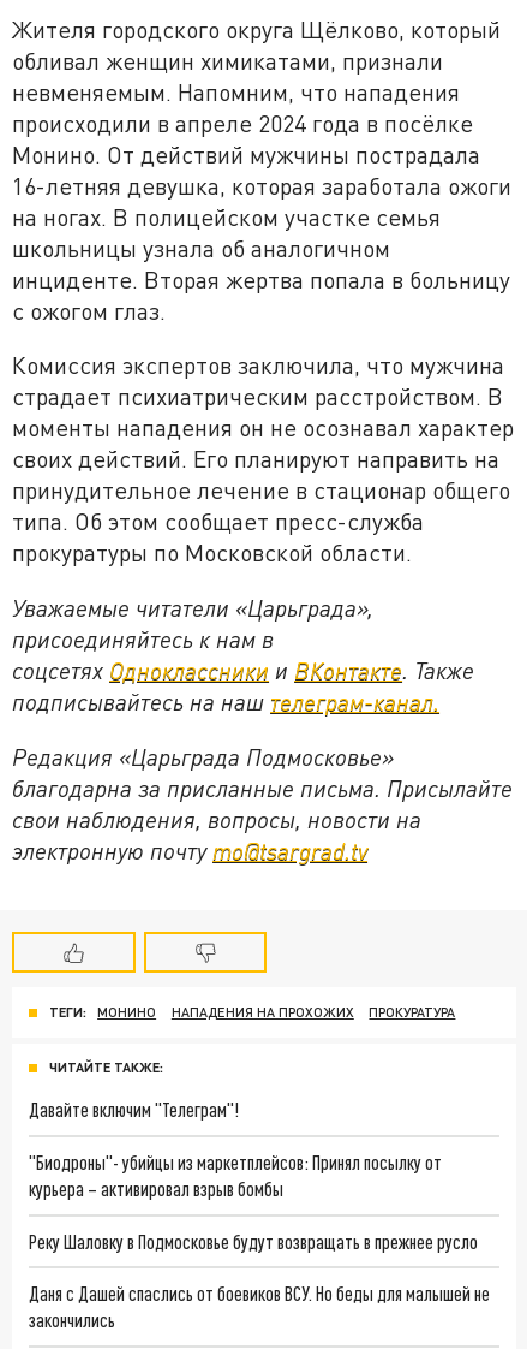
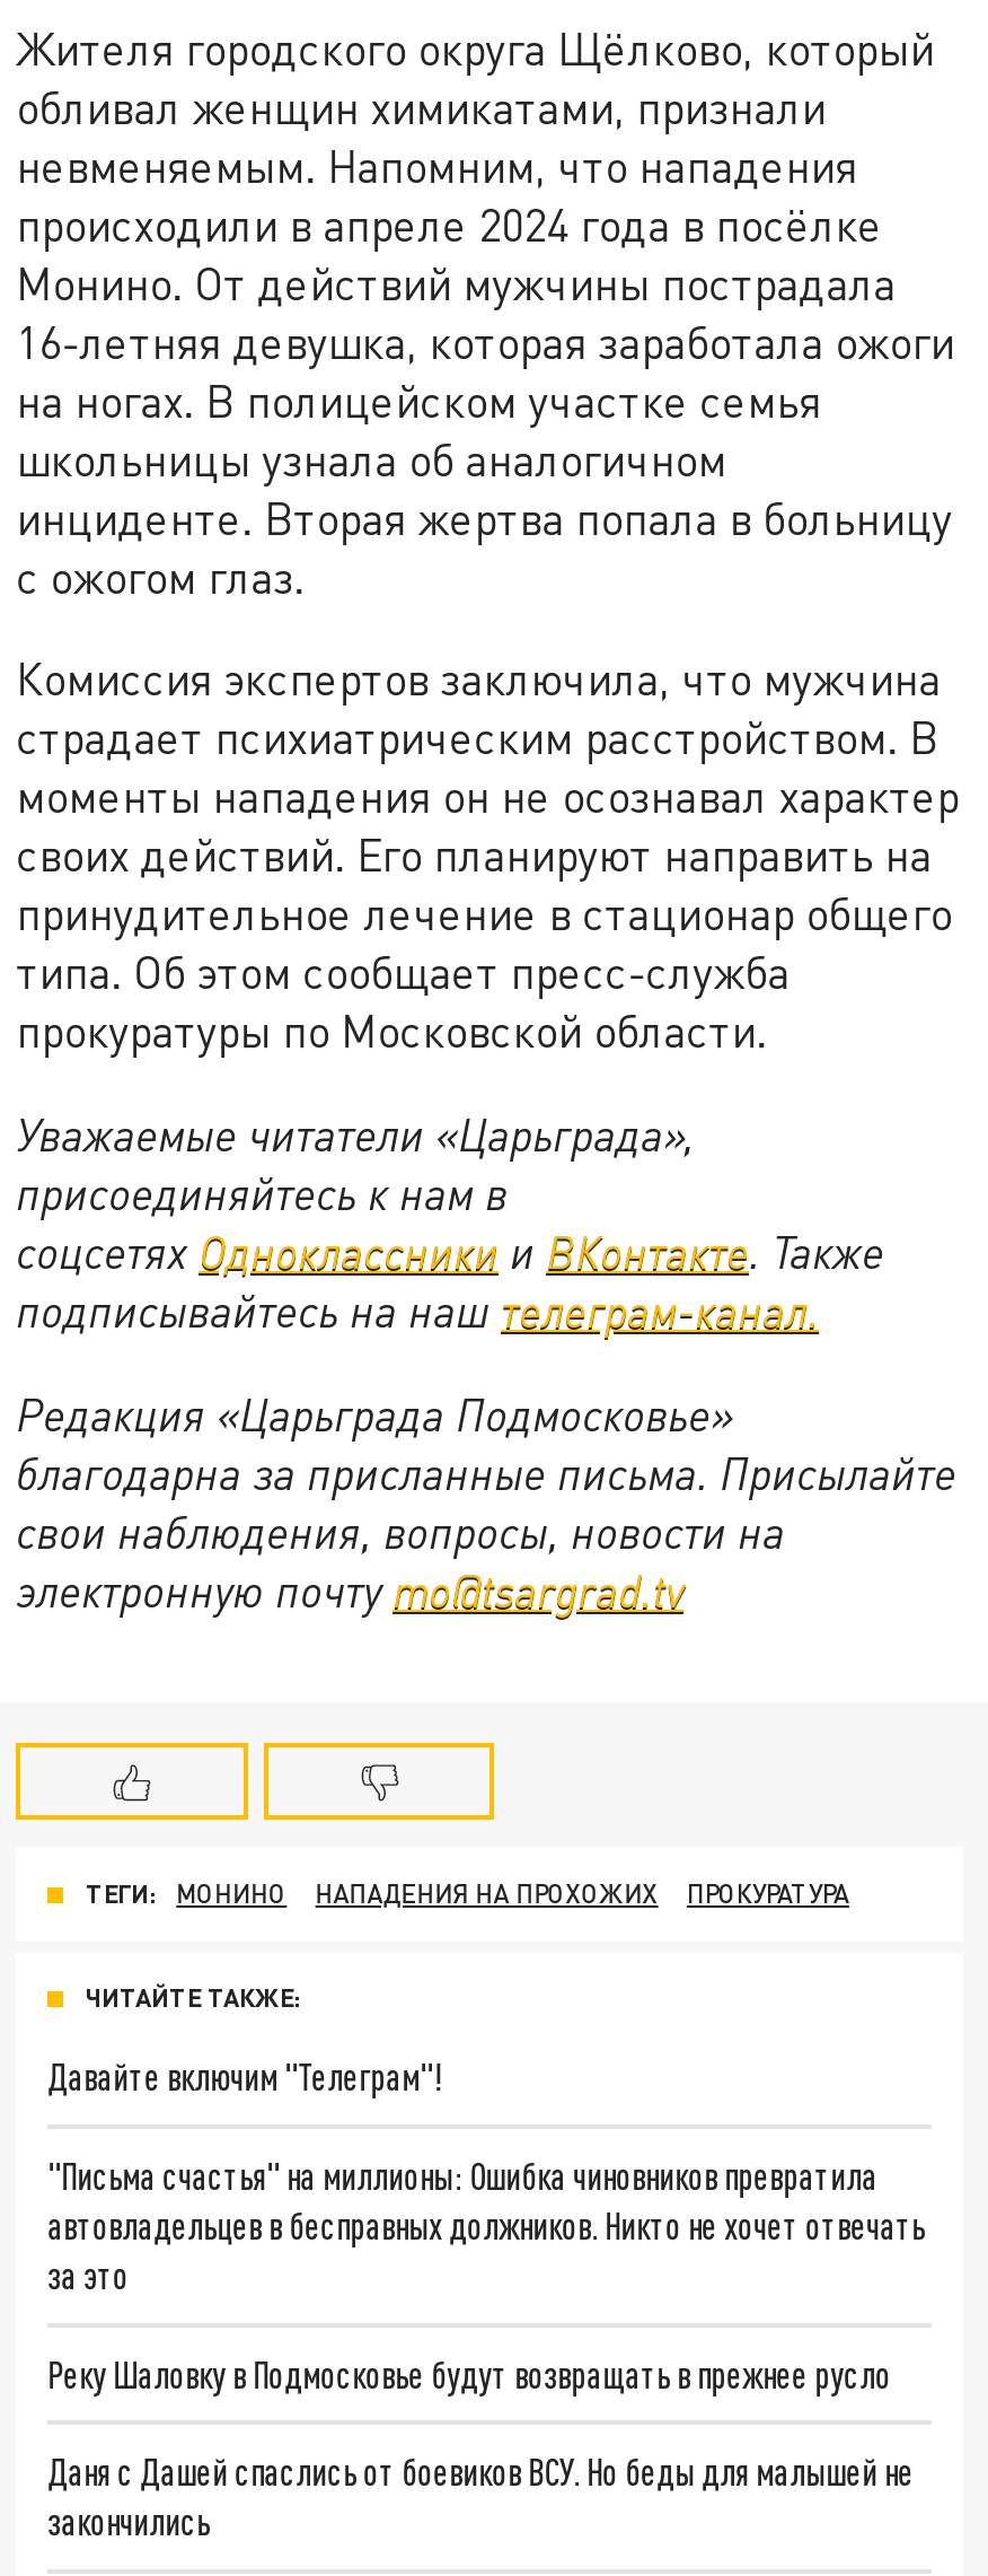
[29,1150,442,1200] "Биодроны"- убийцы из маркетплейсов: Принял посылку от | курьера – активировал взрыв бомбы -> [48,2153,925,2296] "Письма счастья" на миллионы: Ошибка чиновников превратила | автовладельцев в бесправных должников. Никто не хочет отвечать | за это

